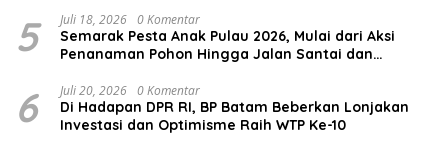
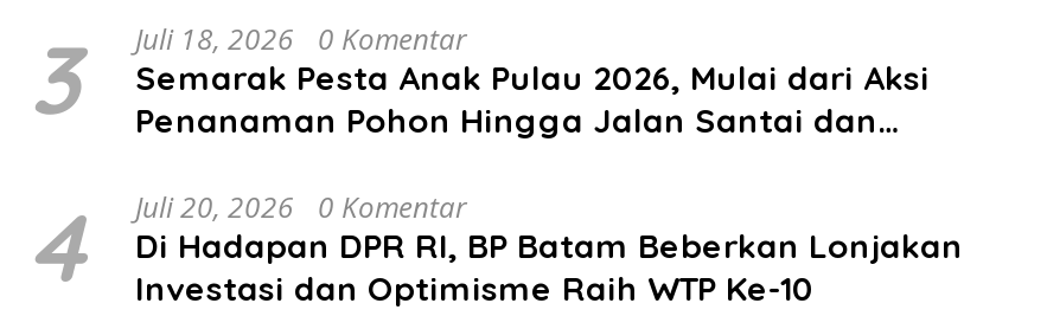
[15,11,395,63] 5 Juli 18, 2026 0 Komentar Semarak Pesta Anak Pulau 2026, Mulai dari Aksi Penanaman Pohon Hingga Jalan Santai dan -> [28,19,930,142] 3 Juli 18, 2026 0 Komentar Semarak Pesta Anak Pulau 2026, Mulai dari Aksi Penanaman Pohon Hingga Jalan Santai dan
[15,82,409,134] 6 Juli 20, 2026 0 Komentar Di Hadapan DPR RI, BP Batam Beberkan Lonjakan Investasi dan Optimisme Raih WTP Ke-10 -> [28,187,963,310] 4 Juli 20, 2026 0 Komentar Di Hadapan DPR RI, BP Batam Beberkan Lonjakan Investasi dan Optimisme Raih WTP Ke-10

